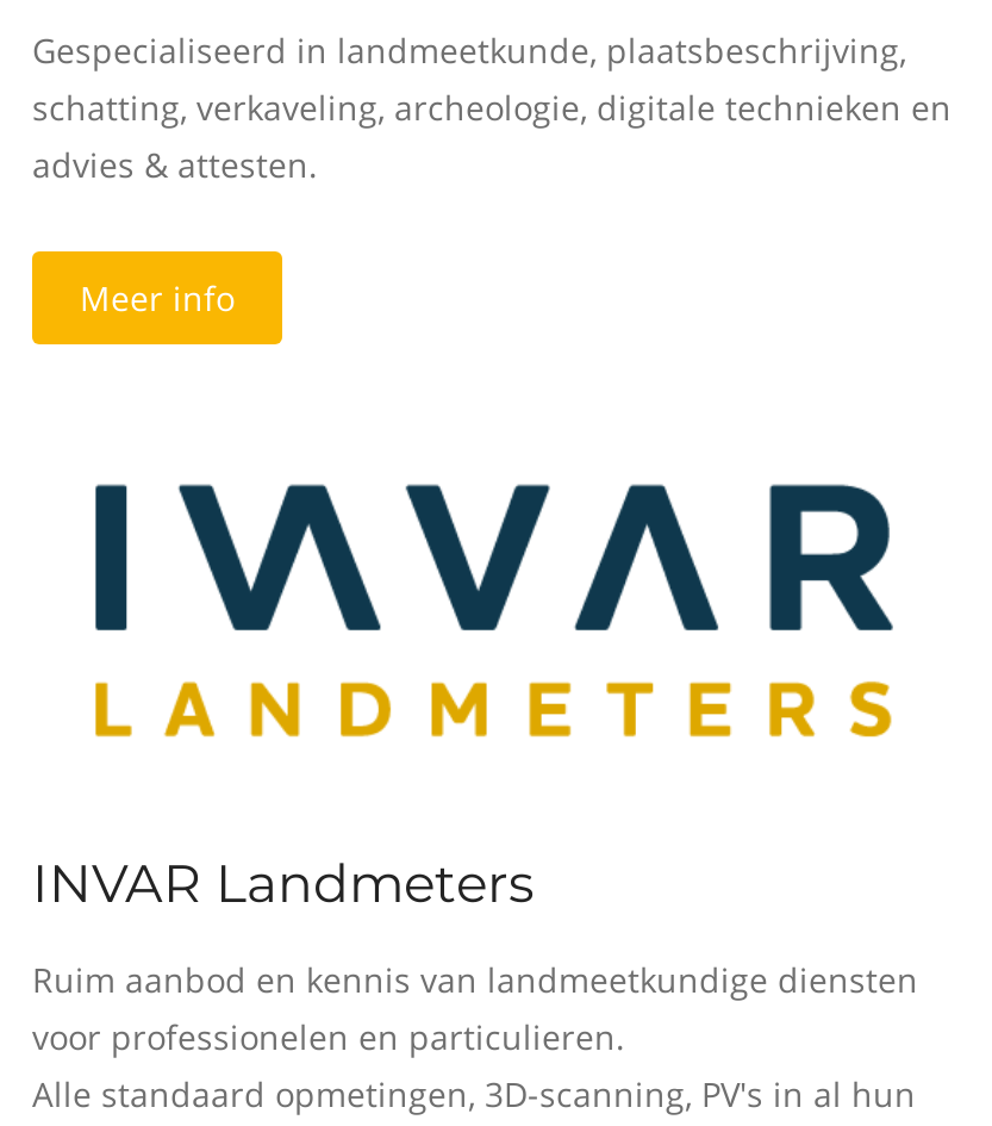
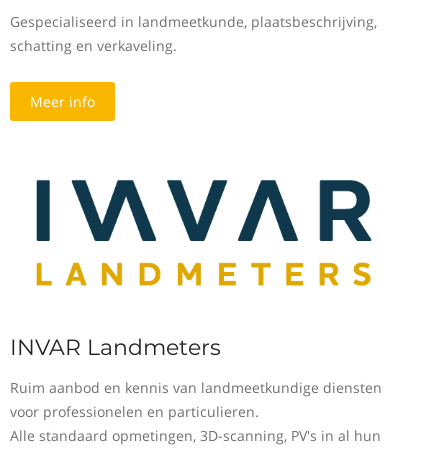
[32,85,952,187] schatting, verkaveling, archeologie, digitale technieken en | advies & attesten. -> [10,36,177,55] schatting en verkaveling.

